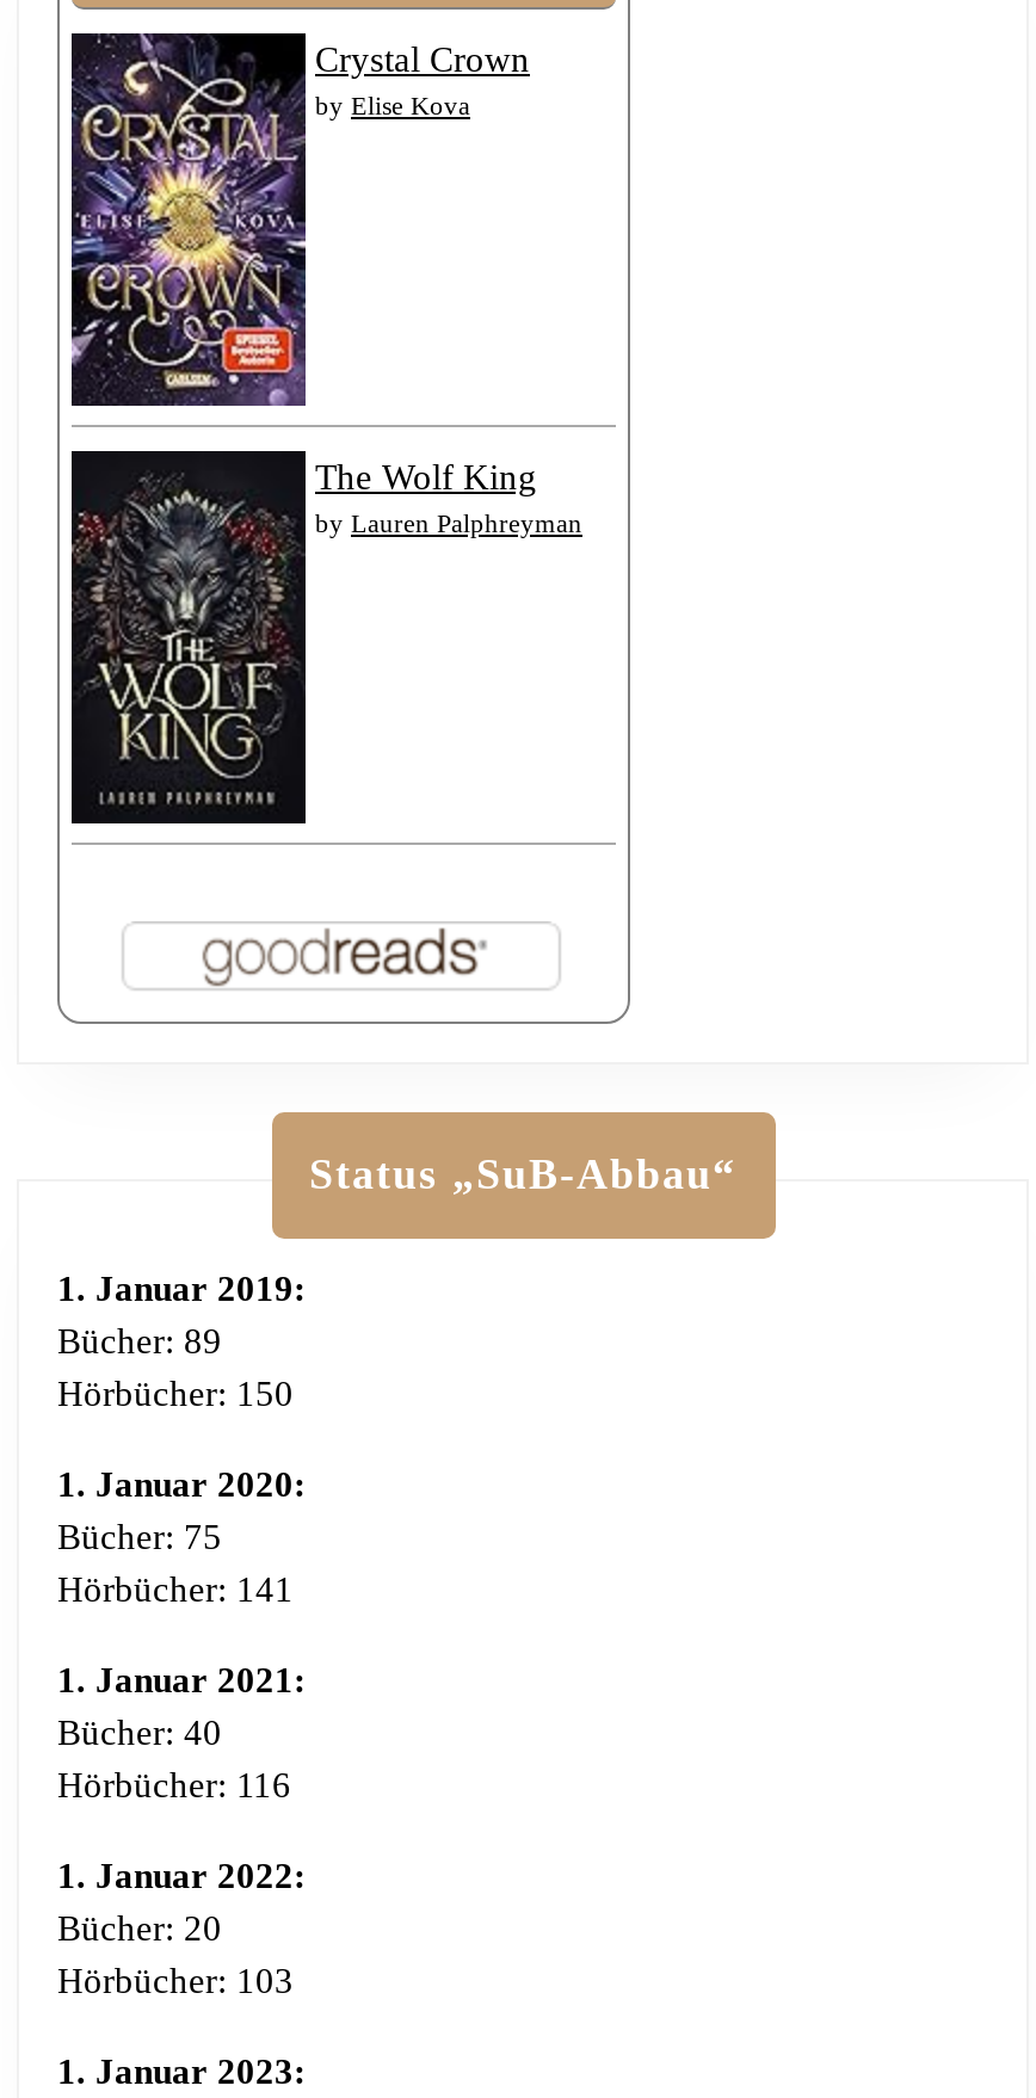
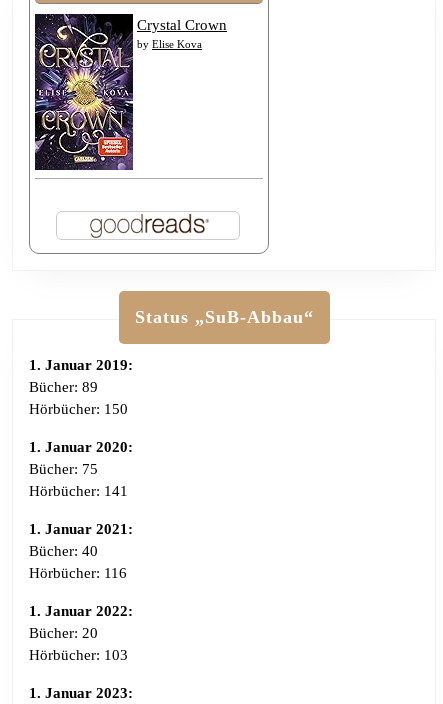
[69,453,582,826] [image] | The Wolf King | by Lauren Palphreyman -> none

